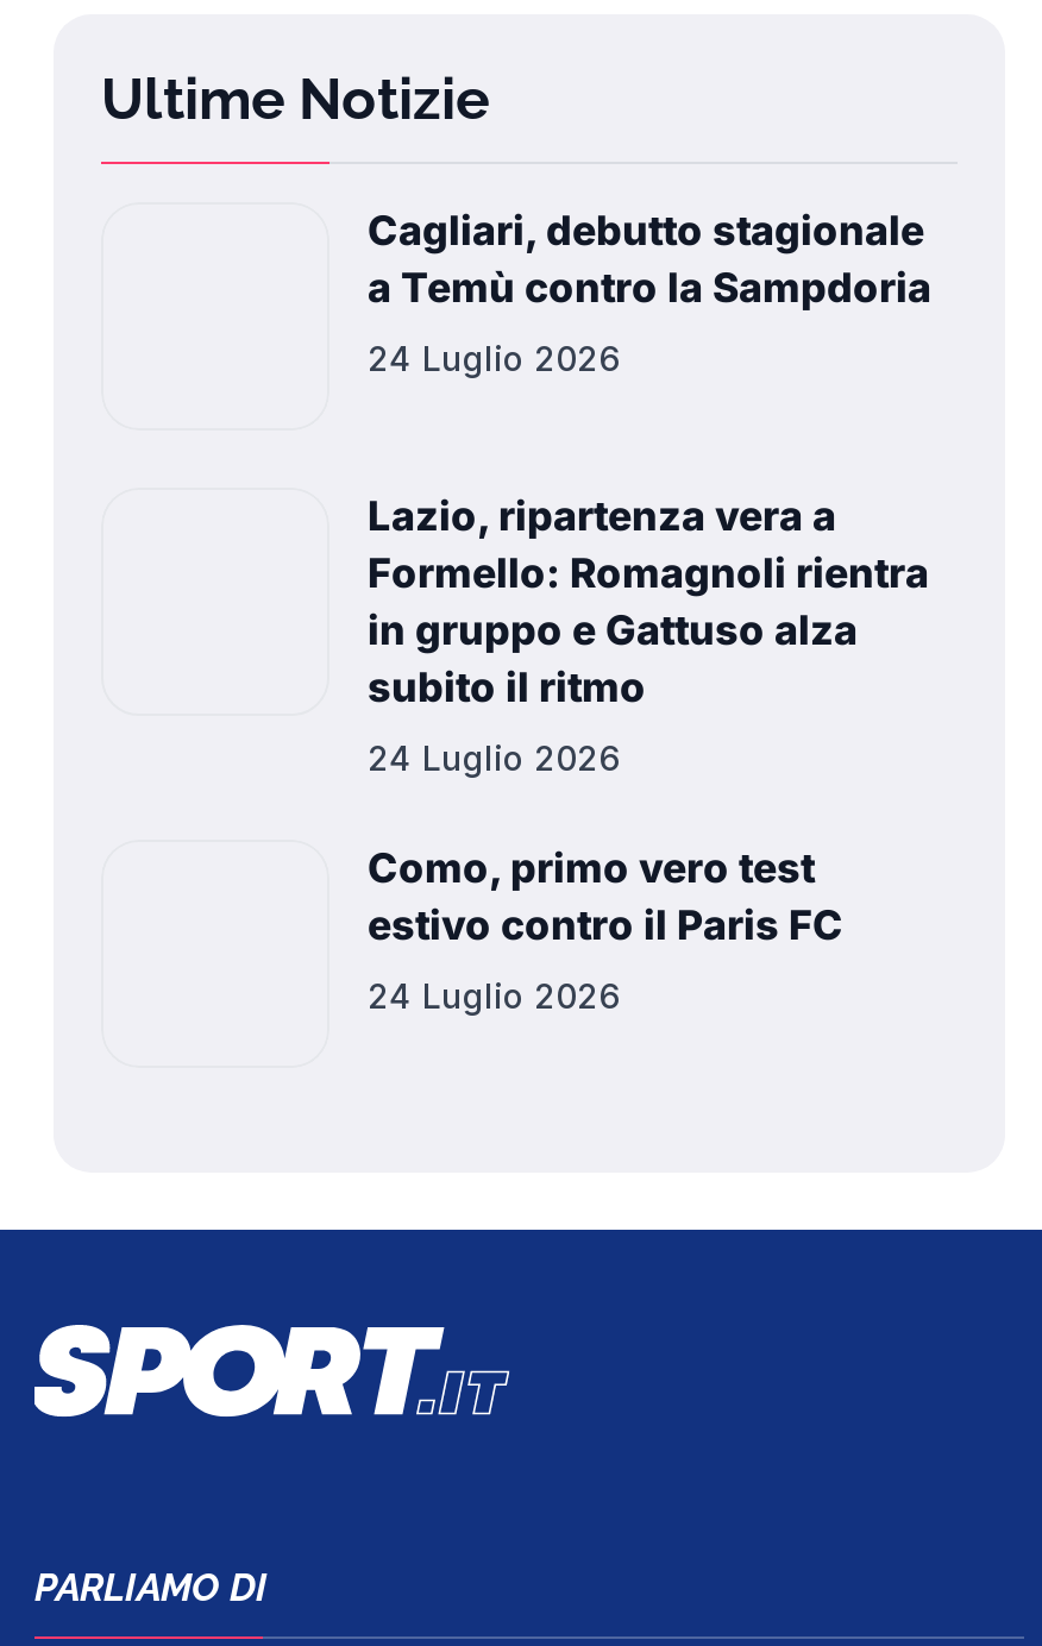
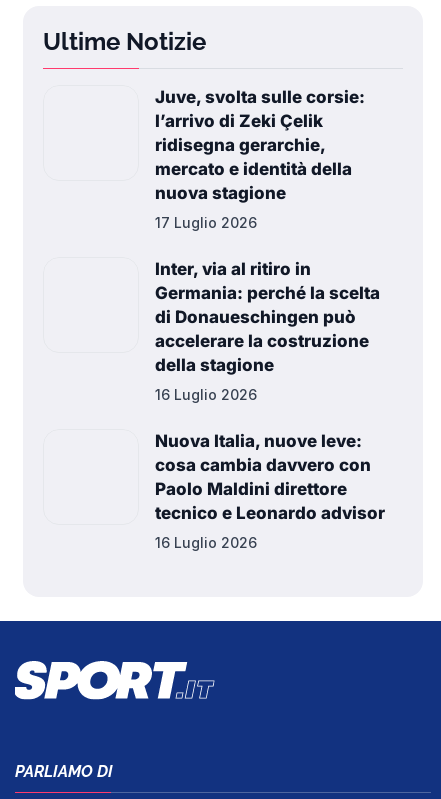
[368,206,931,311] Cagliari, debutto stagionale | a Temù contro la Sampdoria -> [155,87,365,203] Juve, svolta sulle corsie: | l’arrivo di Zeki Çelik | ridisegna gerarchie, | mercato e identità della | nuova stagione
[368,337,620,377] 24 Luglio 2026 -> [155,214,257,231] 17 Luglio 2026
[368,491,929,710] Lazio, ripartenza vera a | Formello: Romagnoli rientra | in gruppo e Gattuso alza | subito il ritmo -> [155,259,380,375] Inter, via al ritiro in | Germania: perché la scelta | di Donaueschingen può | accelerare la costruzione | della stagione
[368,736,620,777] 24 Luglio 2026 -> [155,386,257,403] 16 Luglio 2026
[368,843,843,948] Como, primo vero test | estivo contro il Paris FC -> [155,431,385,523] Nuova Italia, nuove leve: | cosa cambia davvero con | Paolo Maldini direttore | tecnico e Leonardo advisor
[368,974,620,1015] 24 Luglio 2026 -> [155,534,257,551] 16 Luglio 2026

